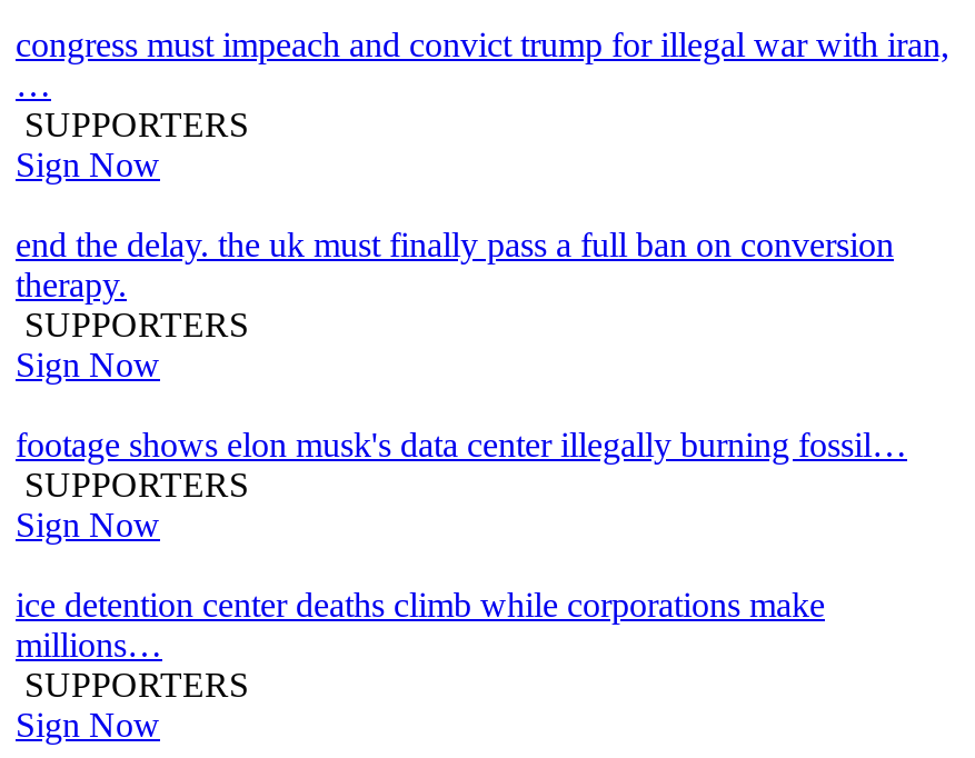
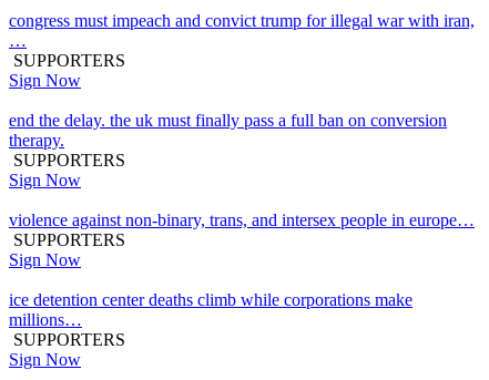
[16,426,907,463] footage shows elon musk's data center illegally burning fossil… -> [9,210,475,229] violence against non-binary, trans, and intersex people in europe…

